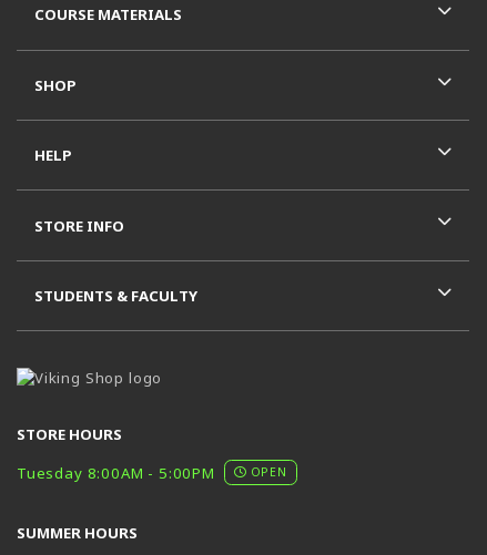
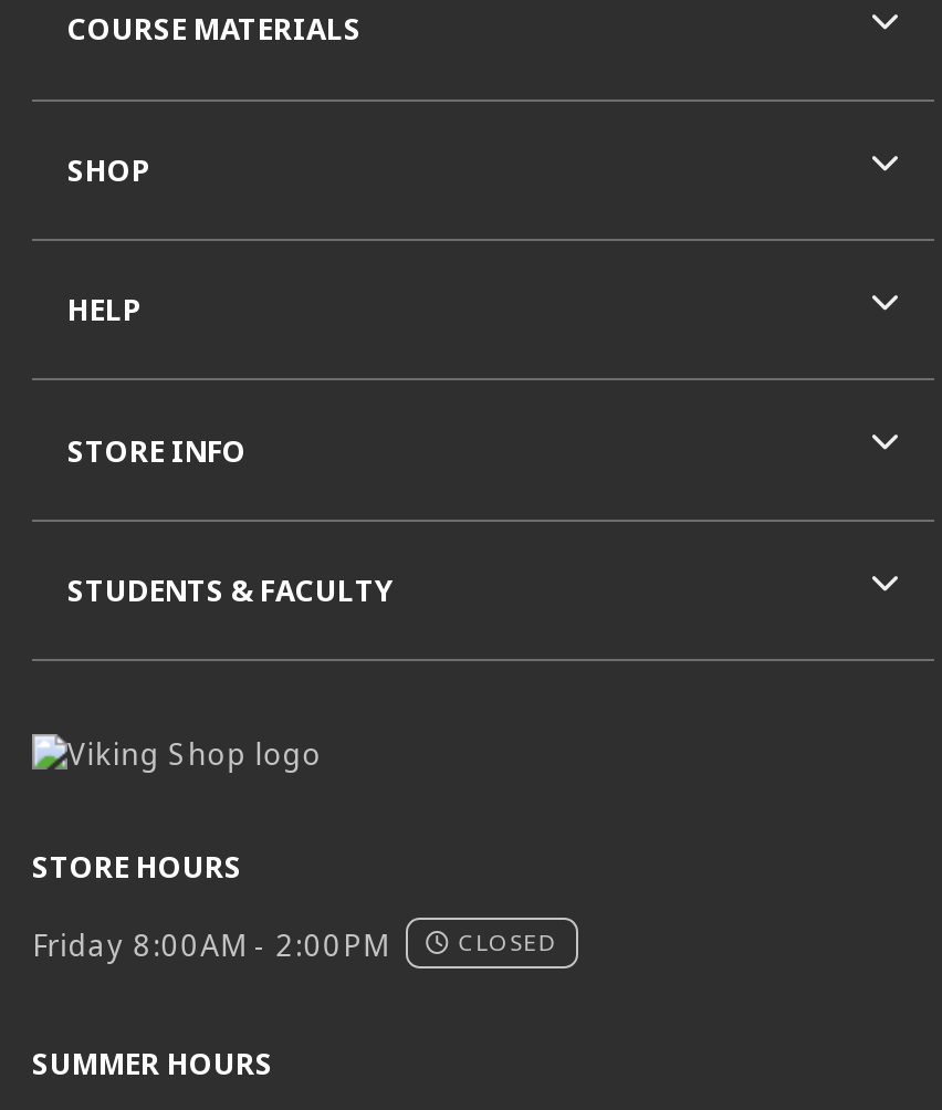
[17,463,287,483] Tuesday 8:00AM - 5:00PM | OPEN -> [32,925,558,965] Friday 8:00AM - 2:00PM | CLOSED

